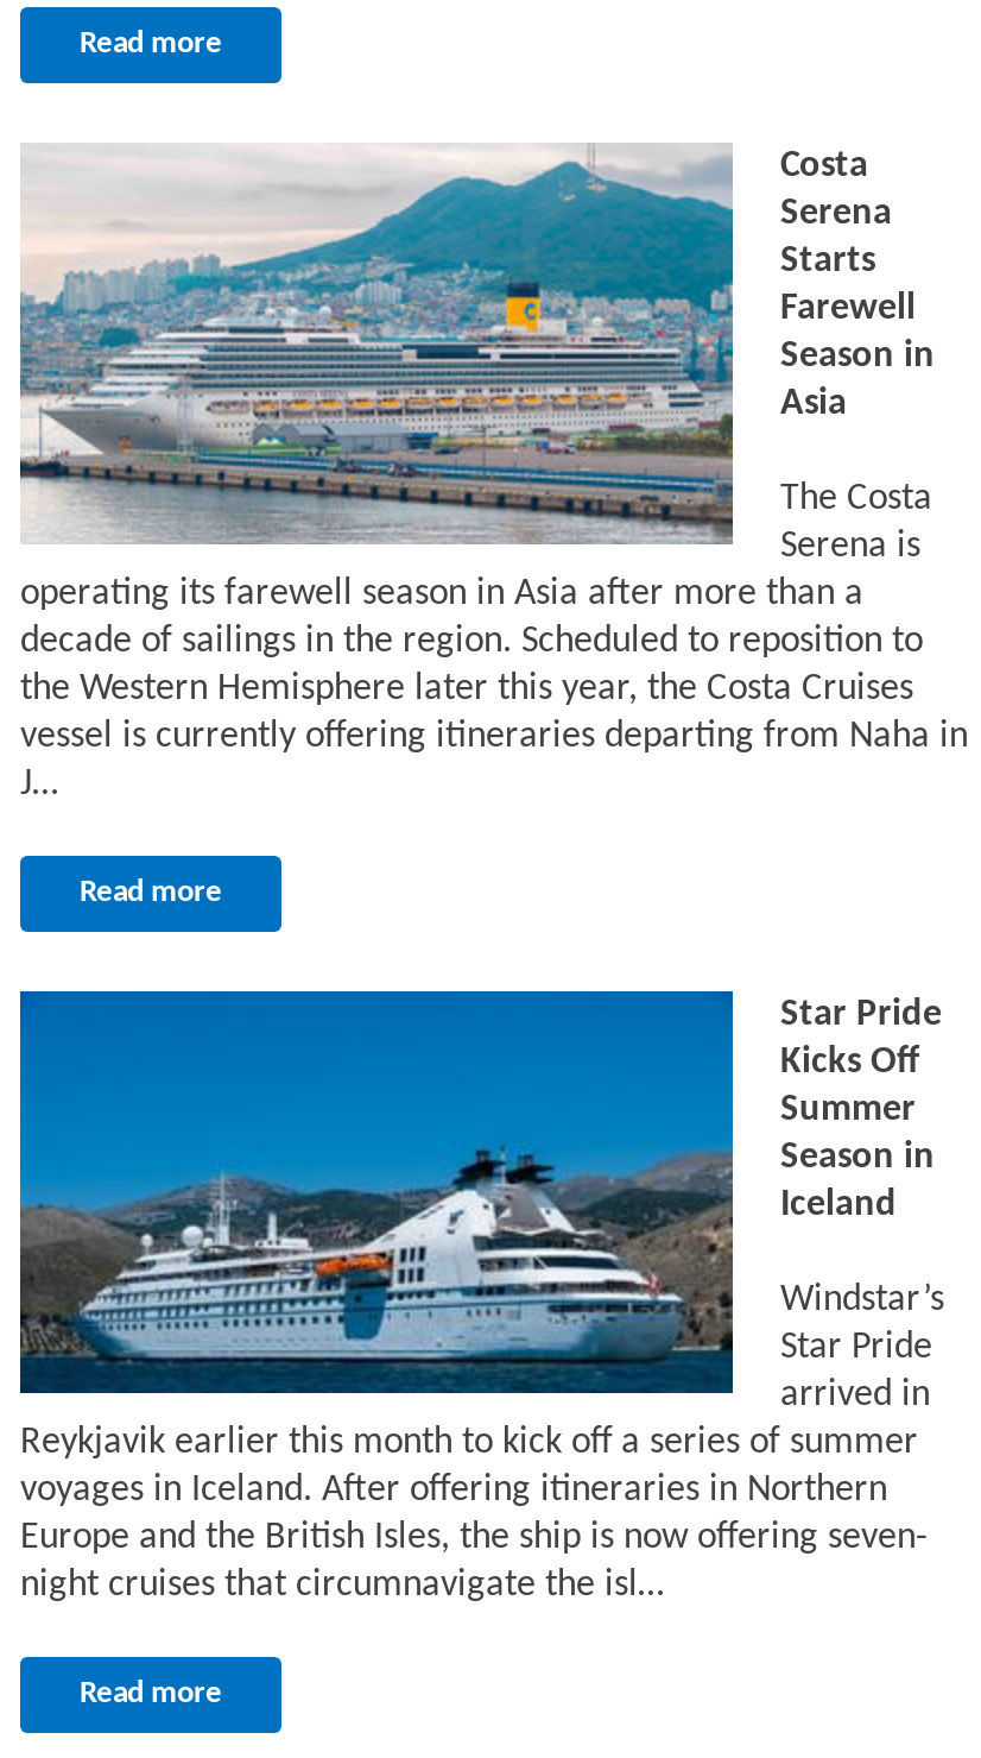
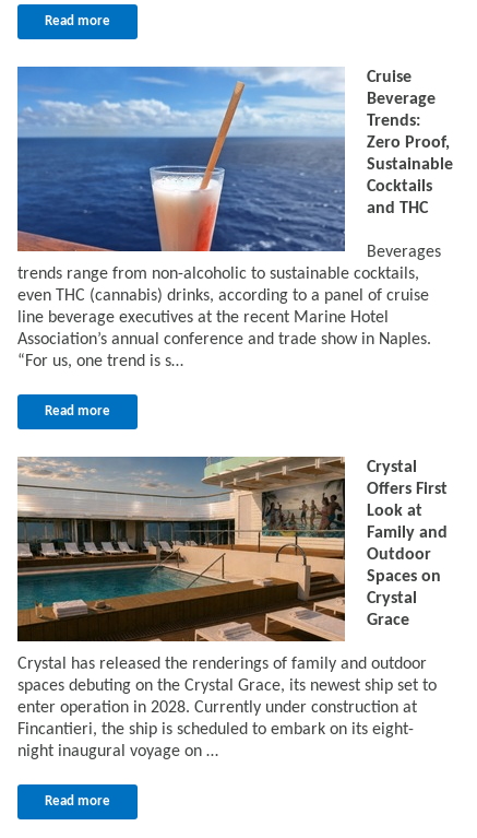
[20,143,968,804] [image] | The Costa | Serena is | operating its farewell season in Asia after more than a | decade of sailings in the region. Scheduled to reposition to | the Western Hemisphere later this year, the Costa Cruises | vessel is currently offering itineraries departing from Naha in | J… -> [16,66,441,370] [image] | Beverages | trends range from non-alcoholic to sustainable cocktails, | even THC (cannabis) drinks, according to a panel of cruise | line beverage executives at the recent Marine Hotel | Association’s annual conference and trade show in Naples. | “For us, one trend is s…
[780,147,935,423] Costa | Serena | Starts | Farewell | Season in | Asia -> [367,69,453,217] Cruise | Beverage | Trends: | Zero Proof, | Sustainable | Cocktails | and THC
[18,989,944,1605] [image] | Windstar’s | Star Pride | arrived in | Reykjavik earlier this month to kick off a series of summer | voyages in Iceland. After offering itineraries in Northern | Europe and the British Isles, the ship is now offering seven- | night cruises that circumnavigate the isl… -> [16,456,437,760] [image] | Crystal has released the renderings of family and outdoor | spaces debuting on the Crystal Grace, its newest ship set to | enter operation in 2028. Currently under construction at | Fincantieri, the ship is scheduled to embark on its eight- | night inaugural voyage on …
[780,996,942,1224] Star Pride | Kicks Off | Summer | Season in | Iceland -> [367,459,448,629] Crystal | Offers First | Look at | Family and | Outdoor | Spaces on | Crystal | Grace

